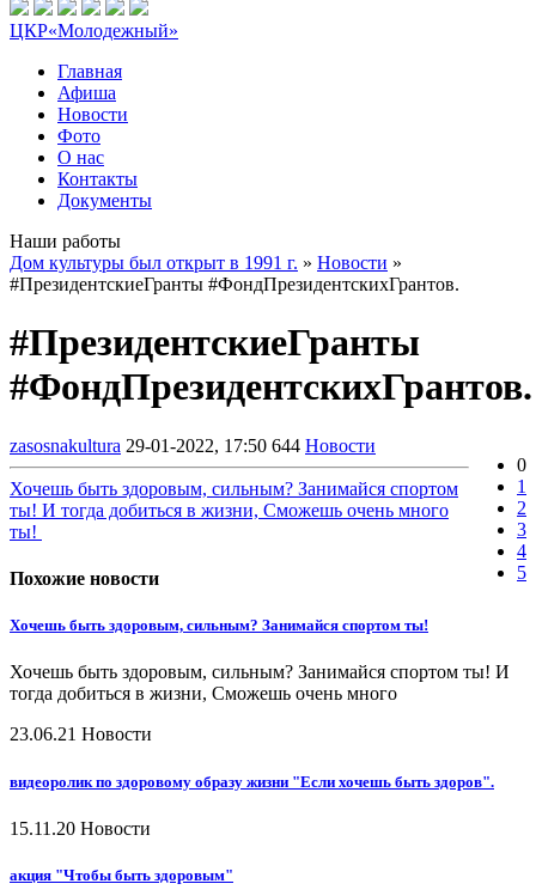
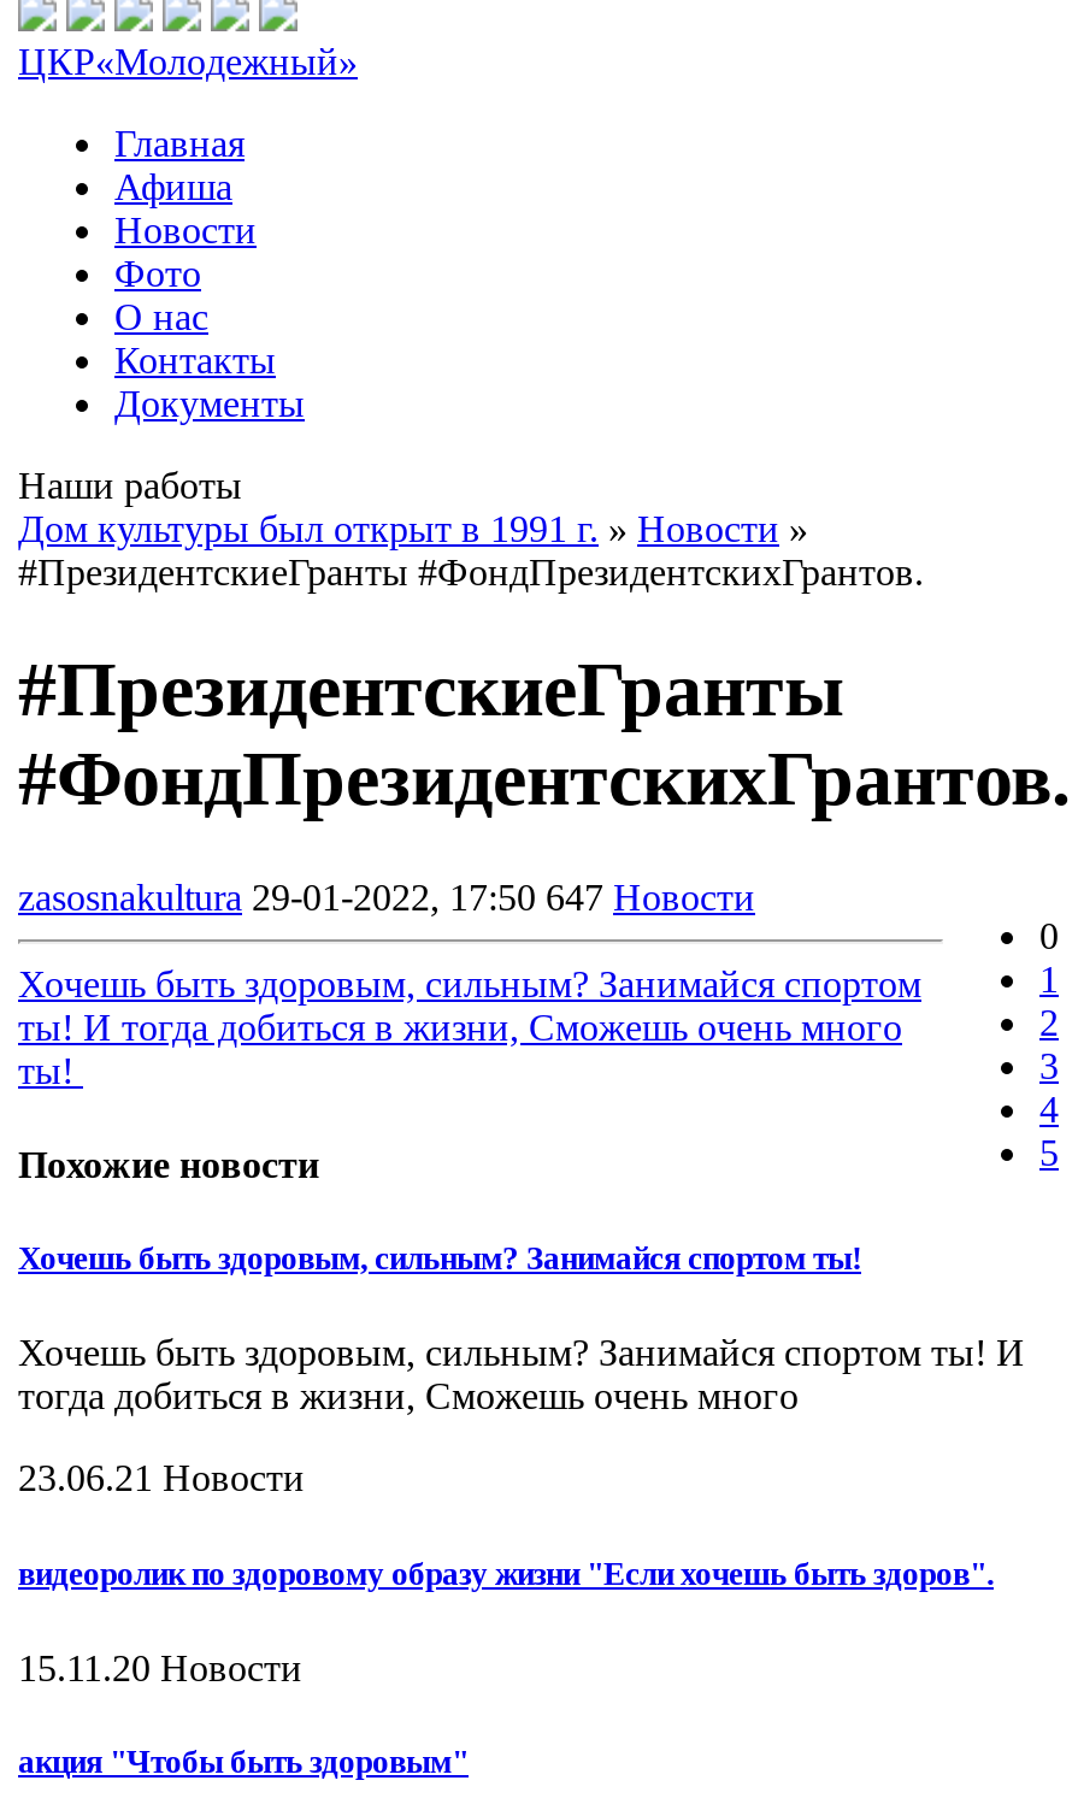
[10,435,376,456] zasosnakultura 29-01-2022, 17:50 644 Новости -> [18,876,755,917] zasosnakultura 29-01-2022, 17:50 647 Новости

